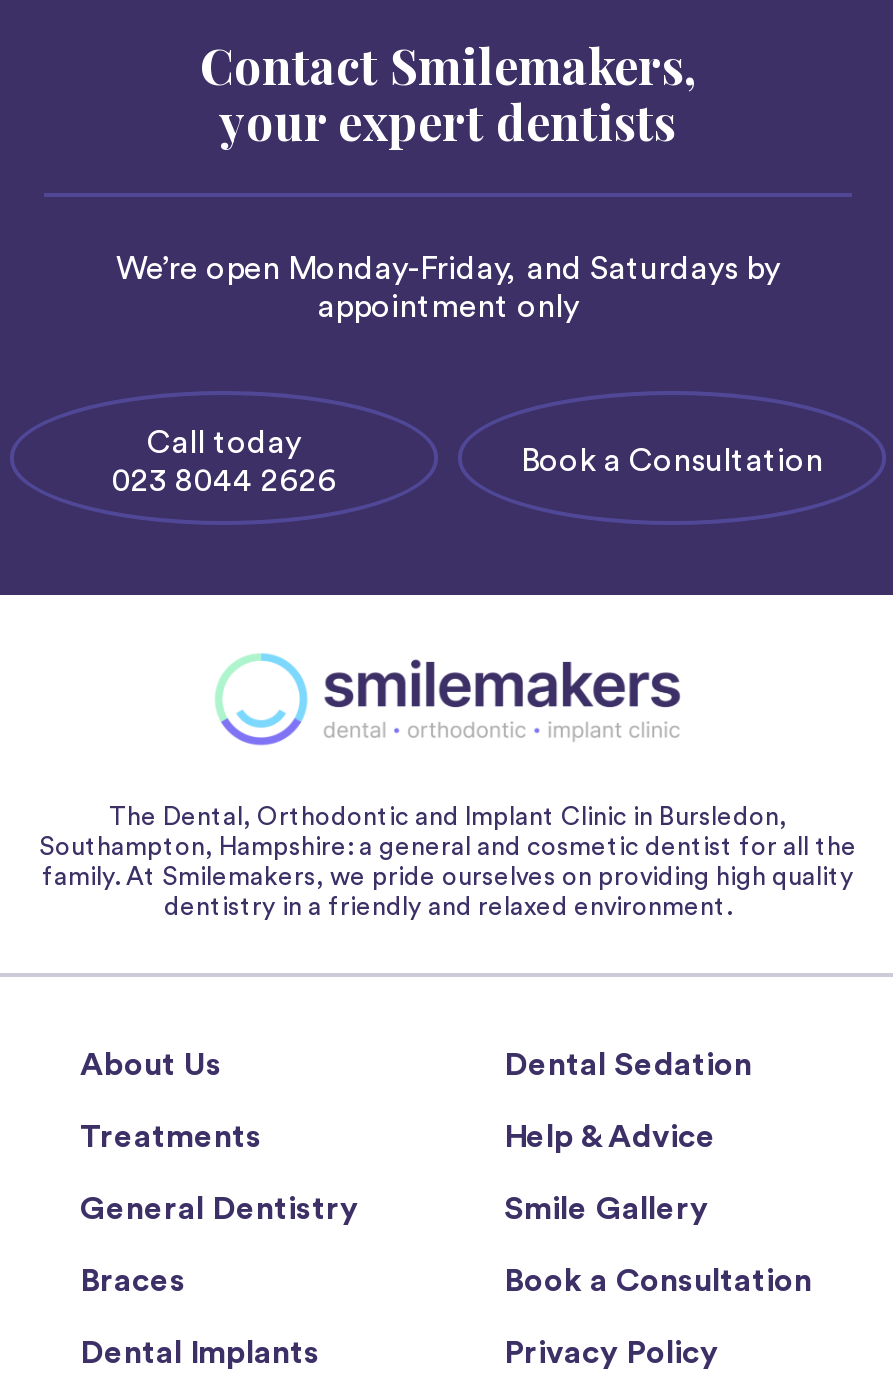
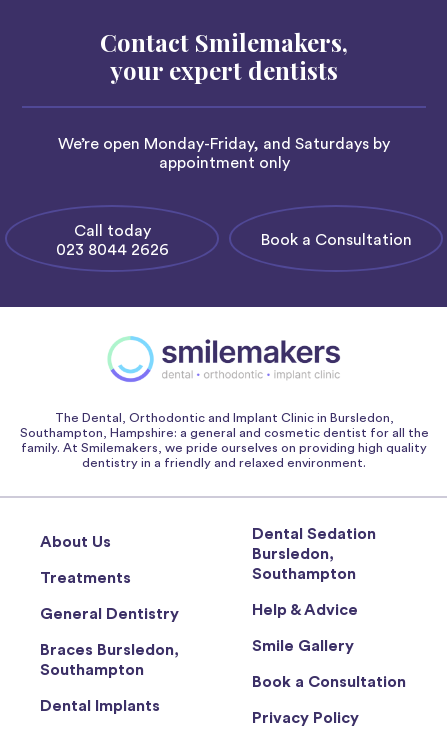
none -> [252,546,356,582] Bursledon, | Southampton
[80,1266,186,1298] Braces -> [40,642,179,678] Braces Bursledon, | Southampton

